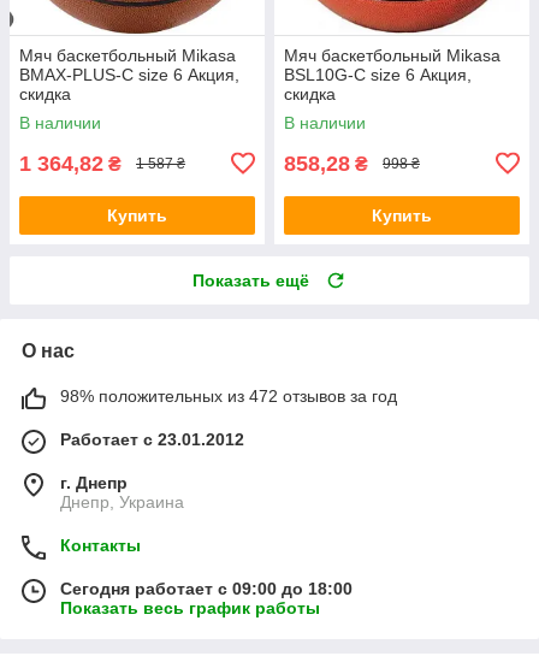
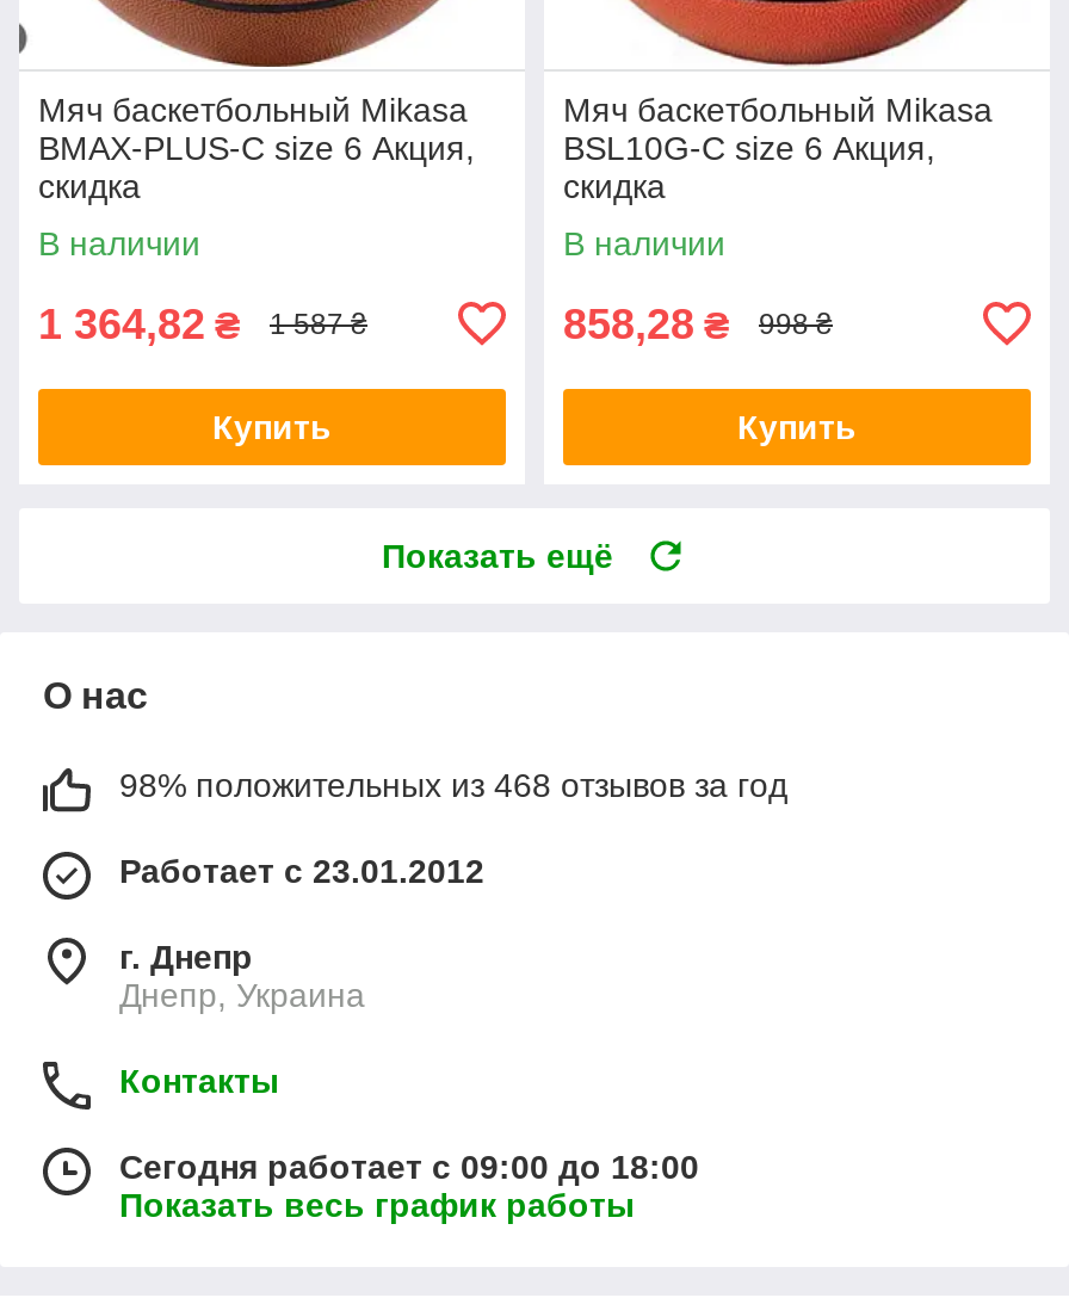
[60,386,397,405] 98% положительных из 472 отзывов за год -> [119,765,787,804] 98% положительных из 468 отзывов за год

